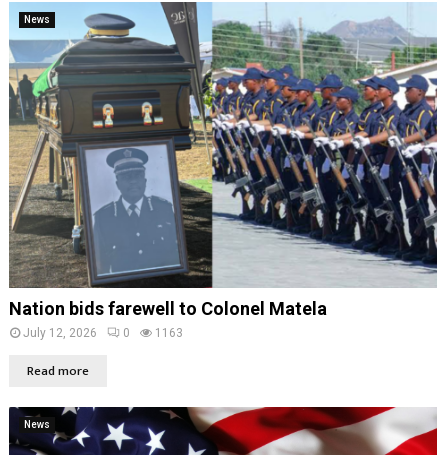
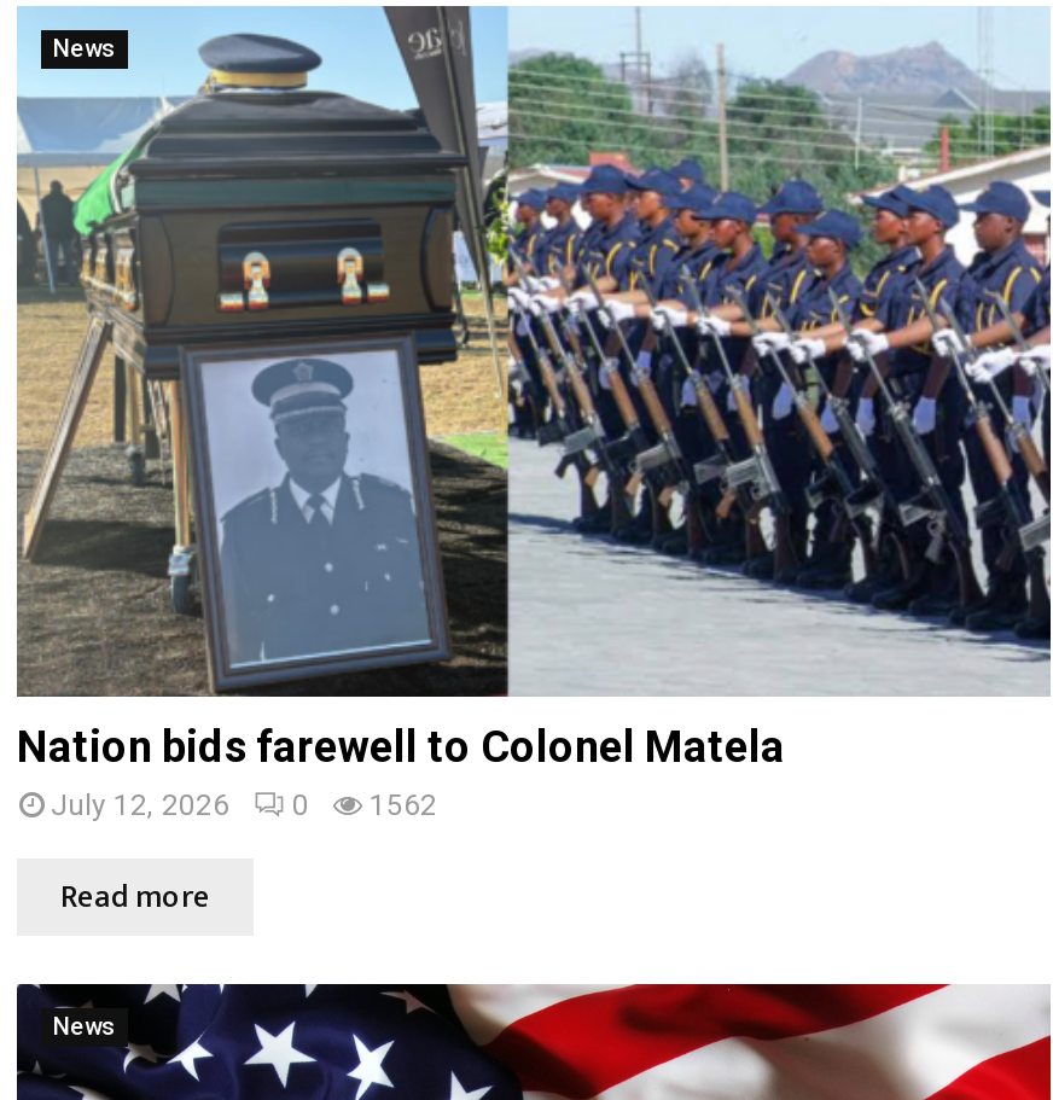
[23,326,183,340] July 12, 2026 0 1163 -> [51,788,437,821] July 12, 2026 0 1562

